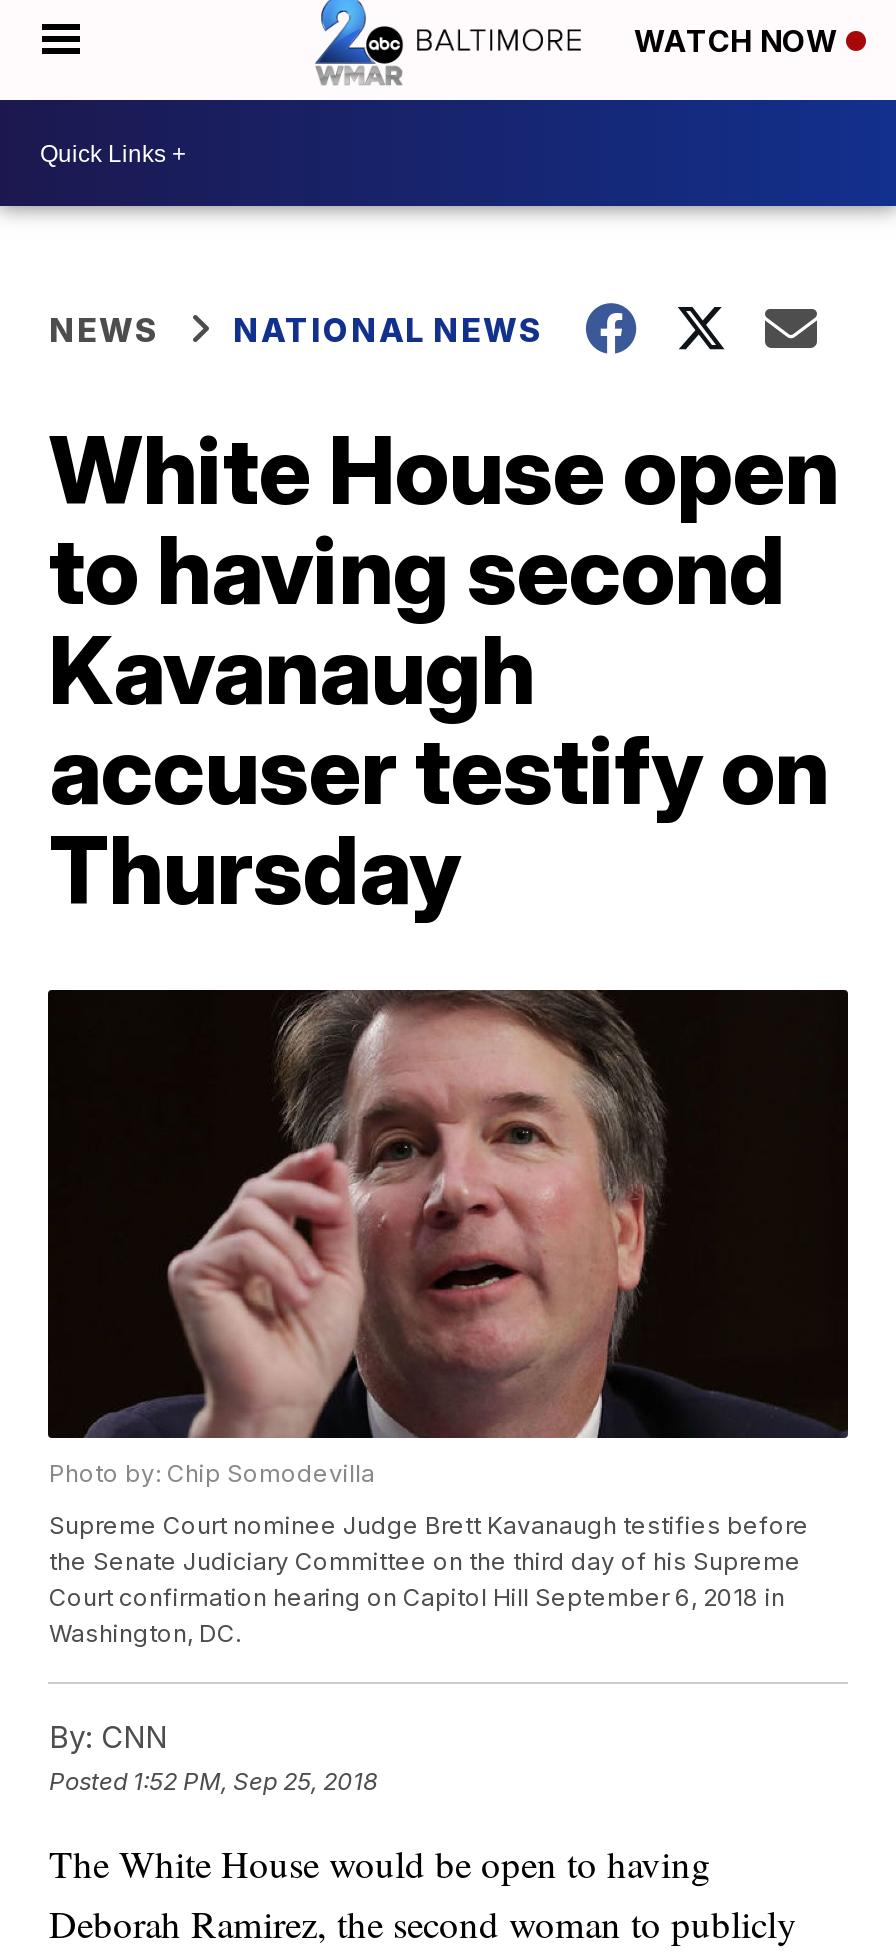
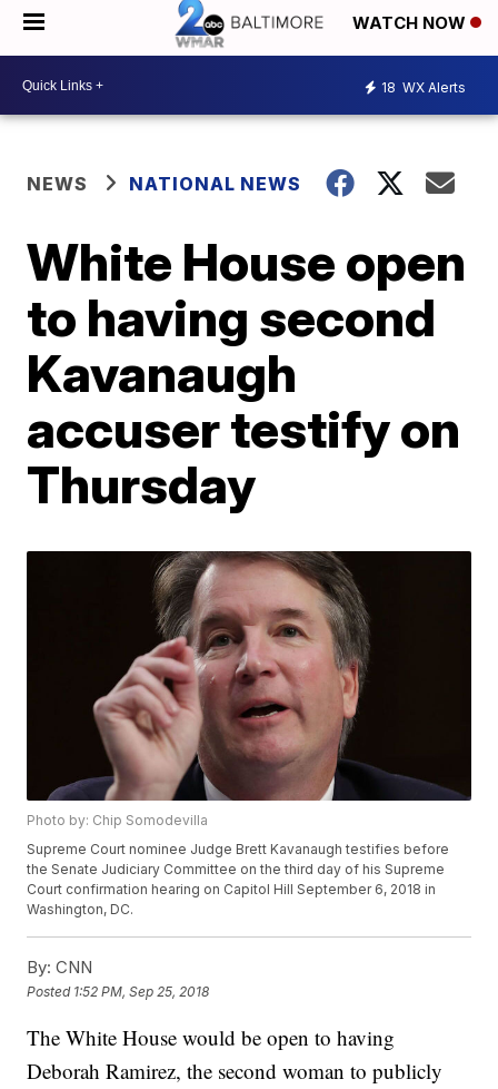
none -> [381,79,466,95] 18 WX Alerts

